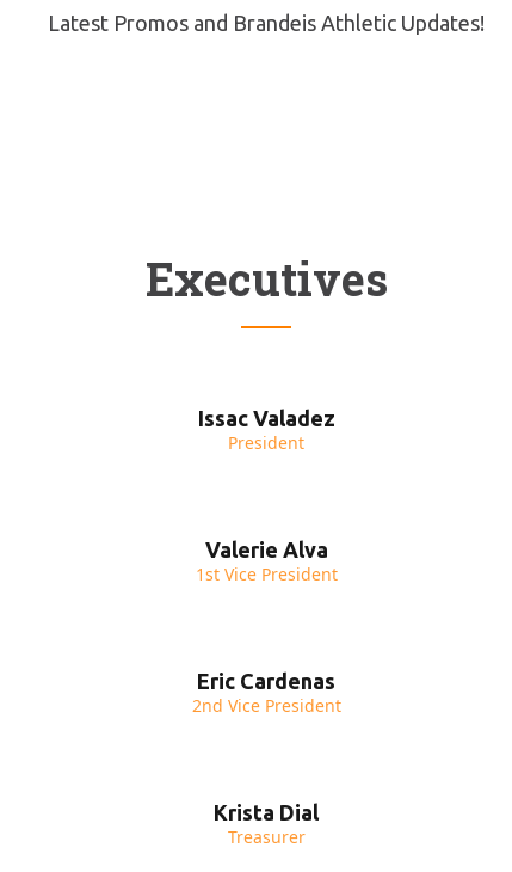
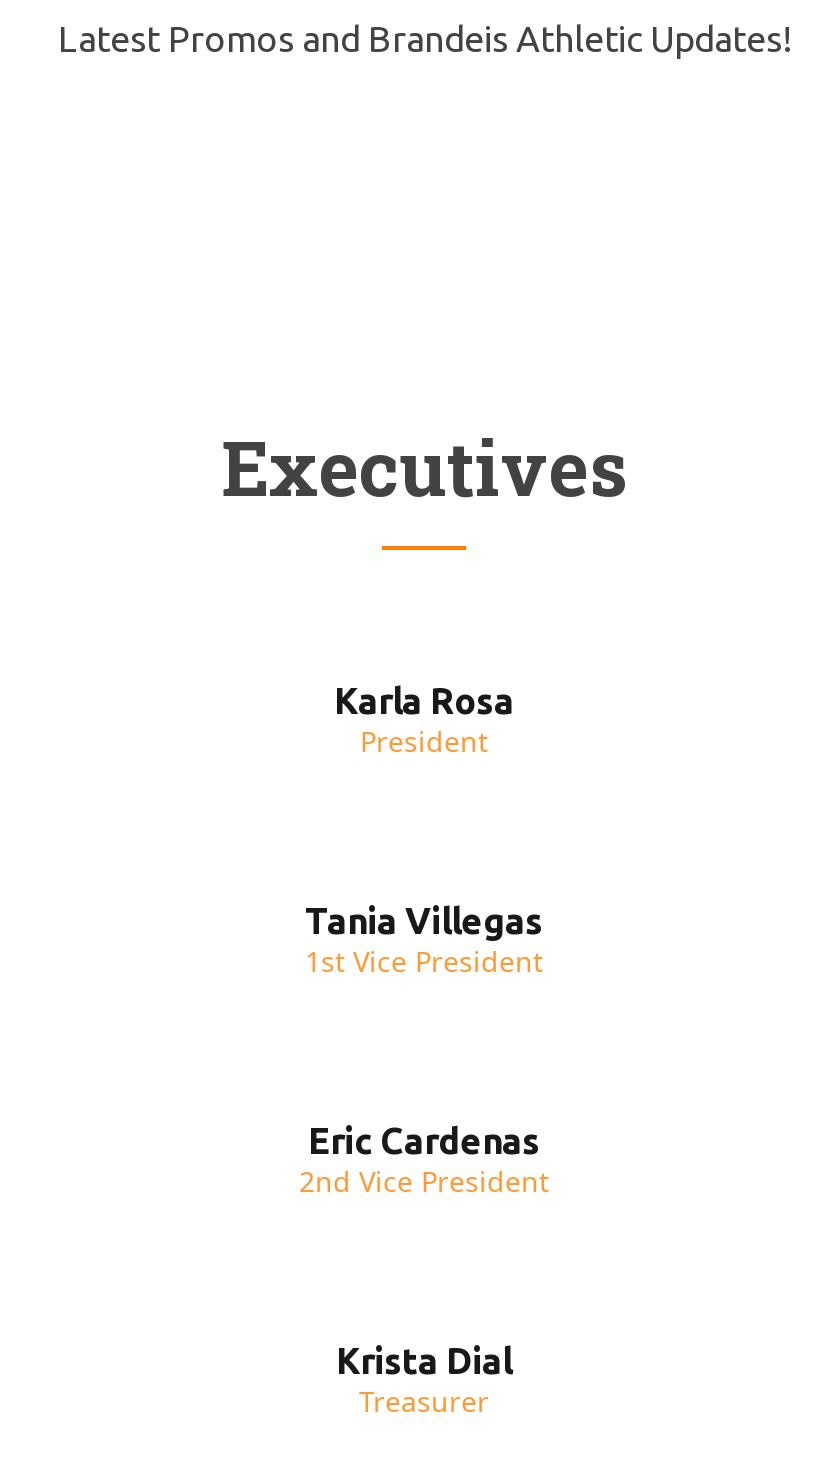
[198,406,335,430] Issac Valadez -> [334,680,514,720] Karla Rosa
[205,537,328,561] Valerie Alva -> [305,900,543,940] Tania Villegas

